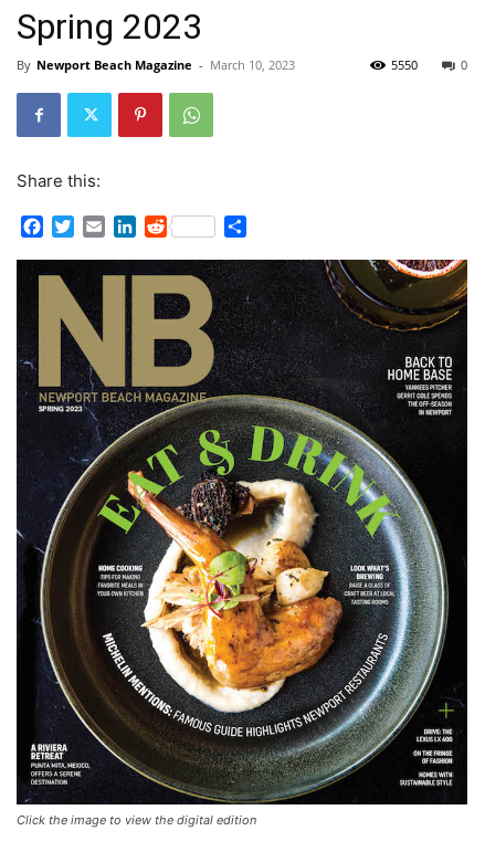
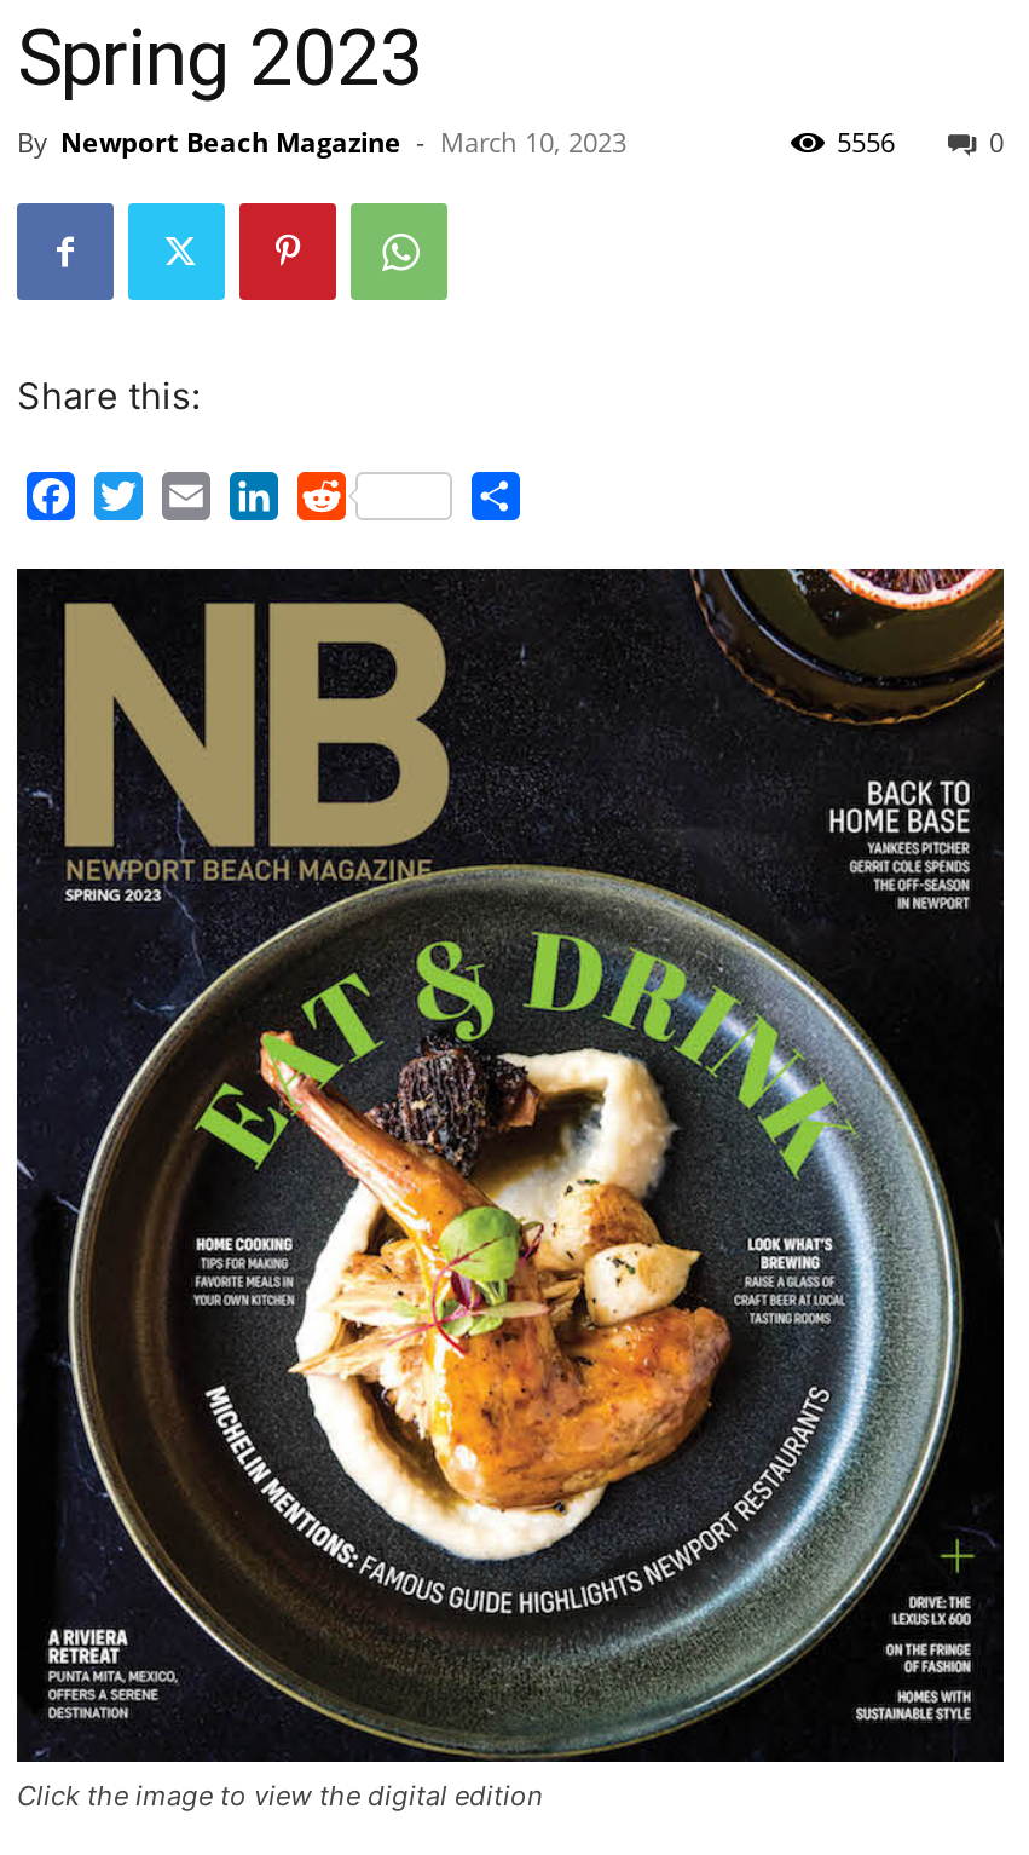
[391,56,418,73] 5550 -> [837,123,895,160] 5556

